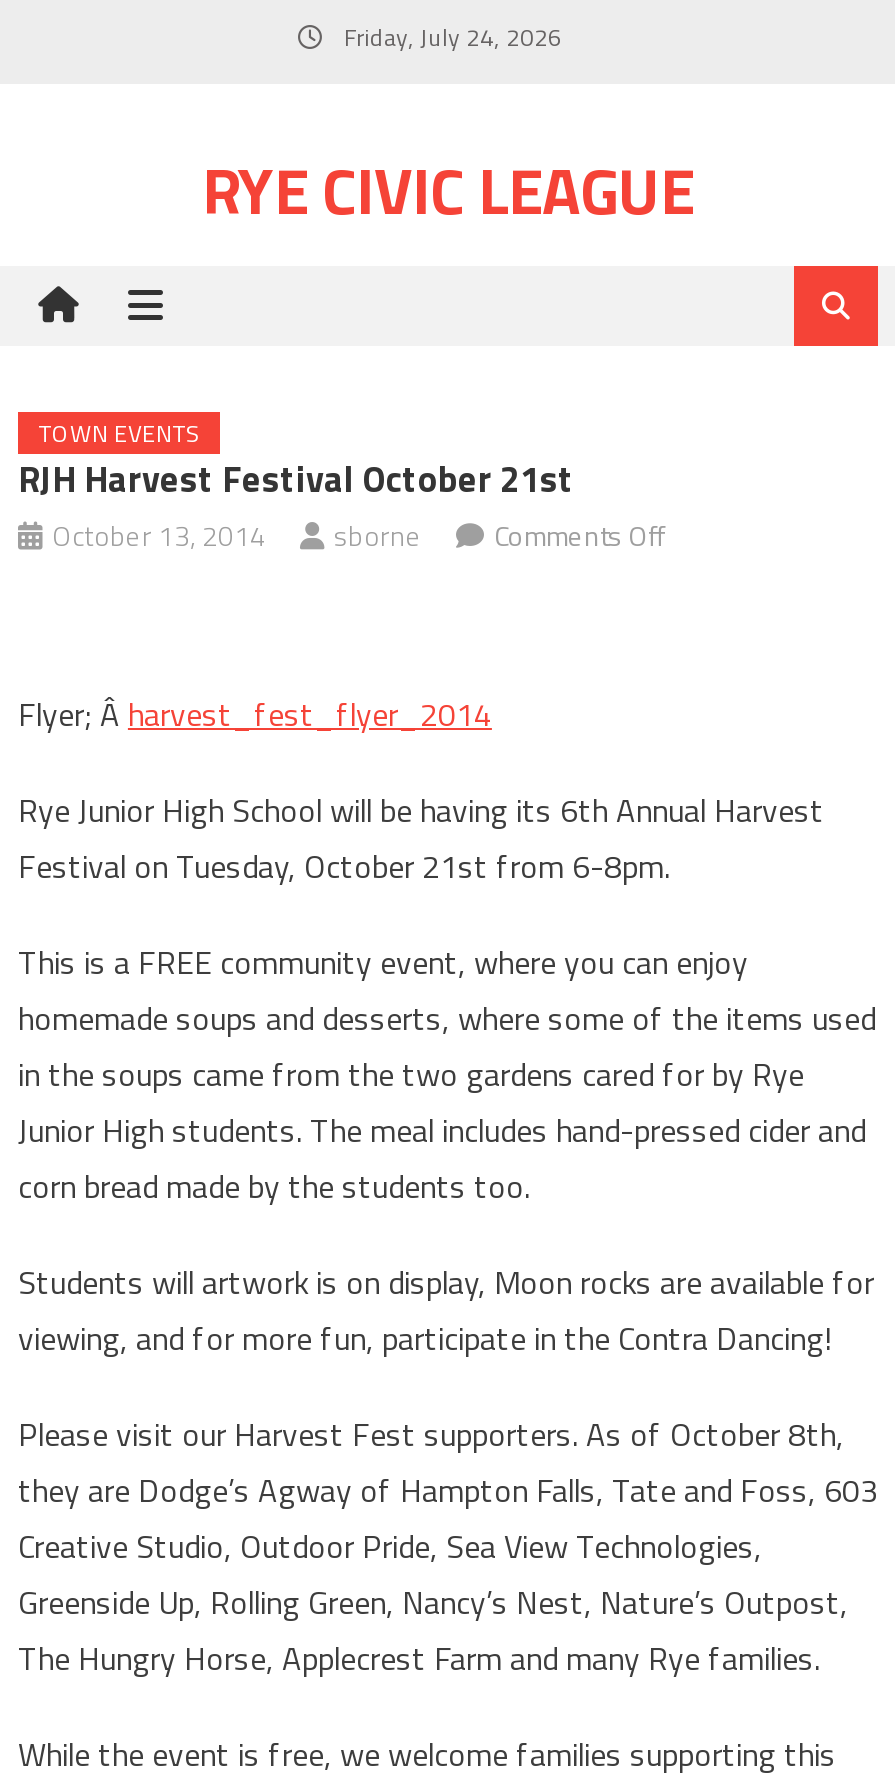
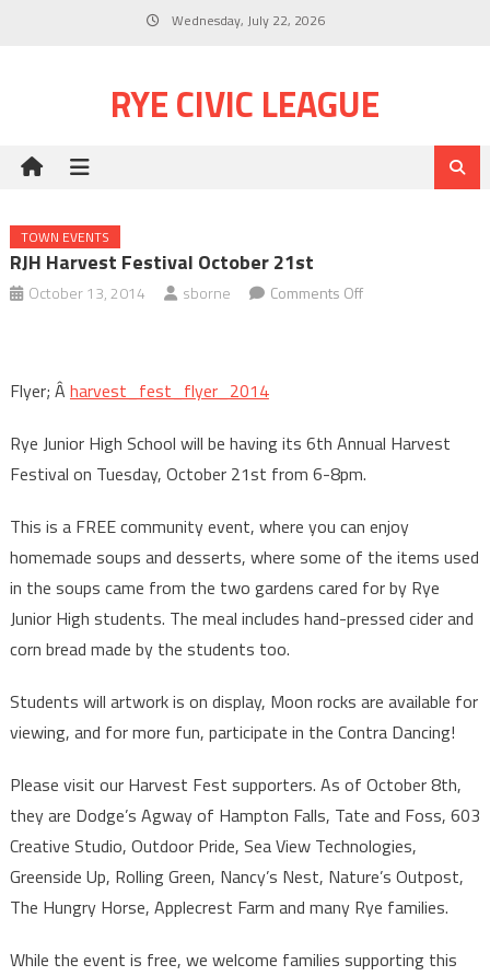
[338,18,562,56] Friday, July 24, 2026 -> [168,10,324,31] Wednesday, July 22, 2026

